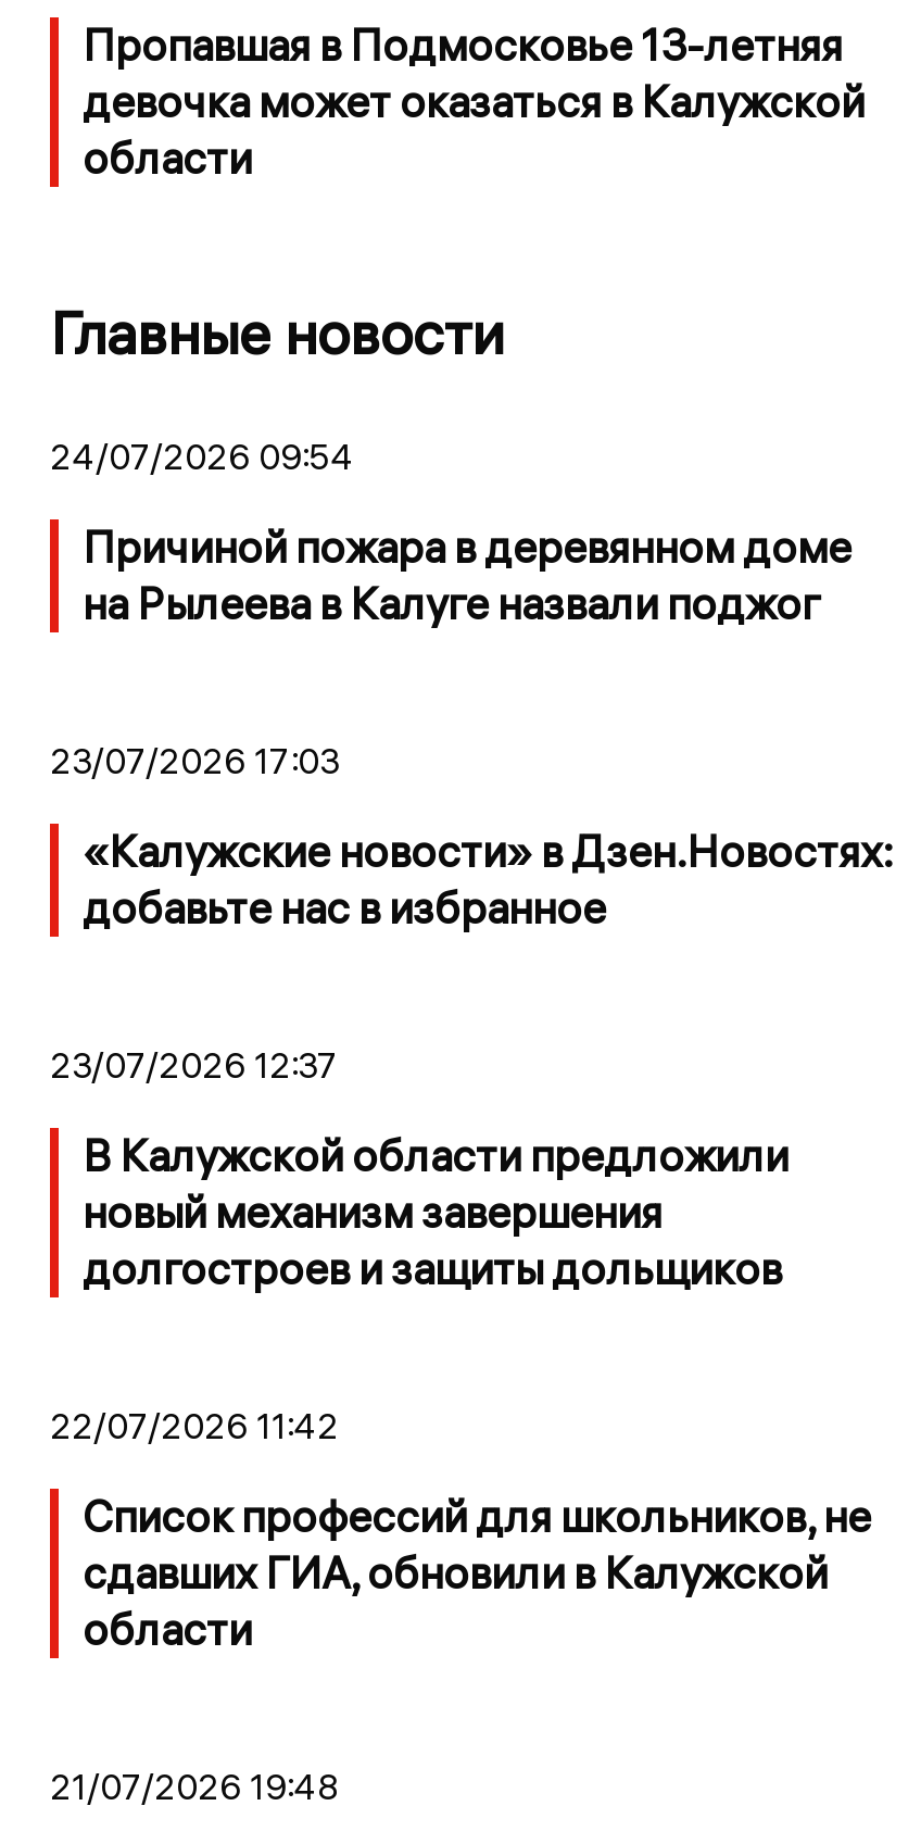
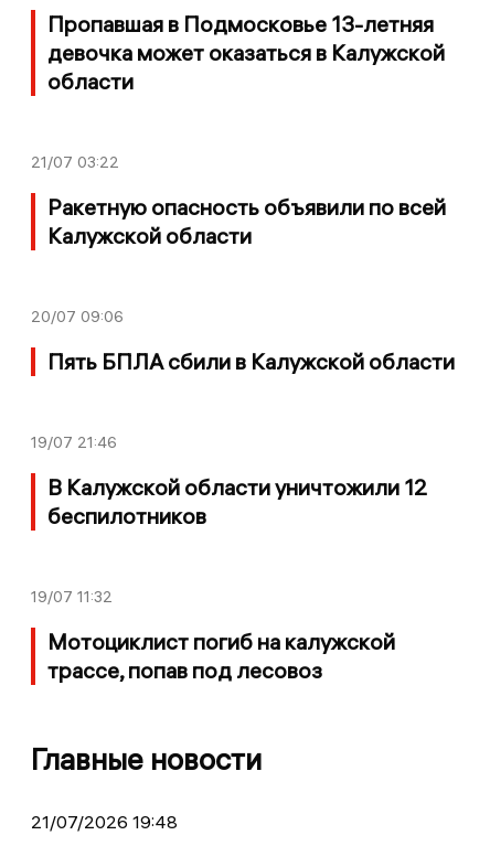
none -> [31,153,455,684] 21/07 03:22 | Ракетную опасность объявили по всей | Калужской области | 20/07 09:06 | Пять БПЛА сбили в Калужской области | 19/07 21:46 | В Калужской области уничтожили 12 | беспилотников | 19/07 11:32 | Мотоциклист погиб на калужской | трассе, попав под лесовоз
moved [50,298,504,370] -> [31,742,262,778]: Главные новости
[50,435,893,1657] 24/07/2026 09:54 | Причиной пожара в деревянном доме | на Рылеева в Калуге назвали поджог | 23/07/2026 17:03 | «Калужские новости» в Дзен.Новостях: | добавьте нас в избранное | 23/07/2026 12:37 | В Калужской области предложили | новый механизм завершения | долгостроев и защиты дольщиков | 22/07/2026 11:42 | Список профессий для школьников, не | сдавших ГИА, обновили в Калужской | области -> none

